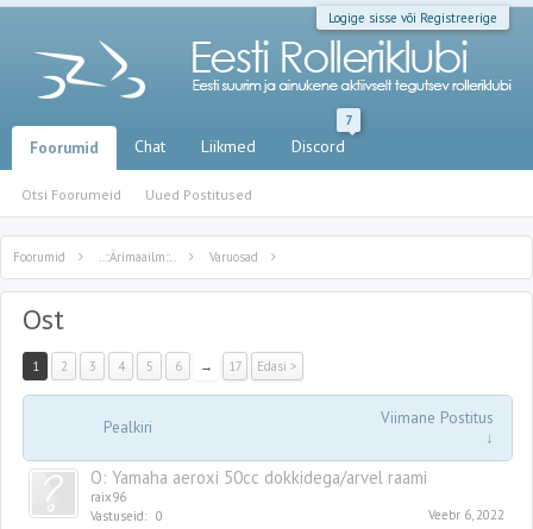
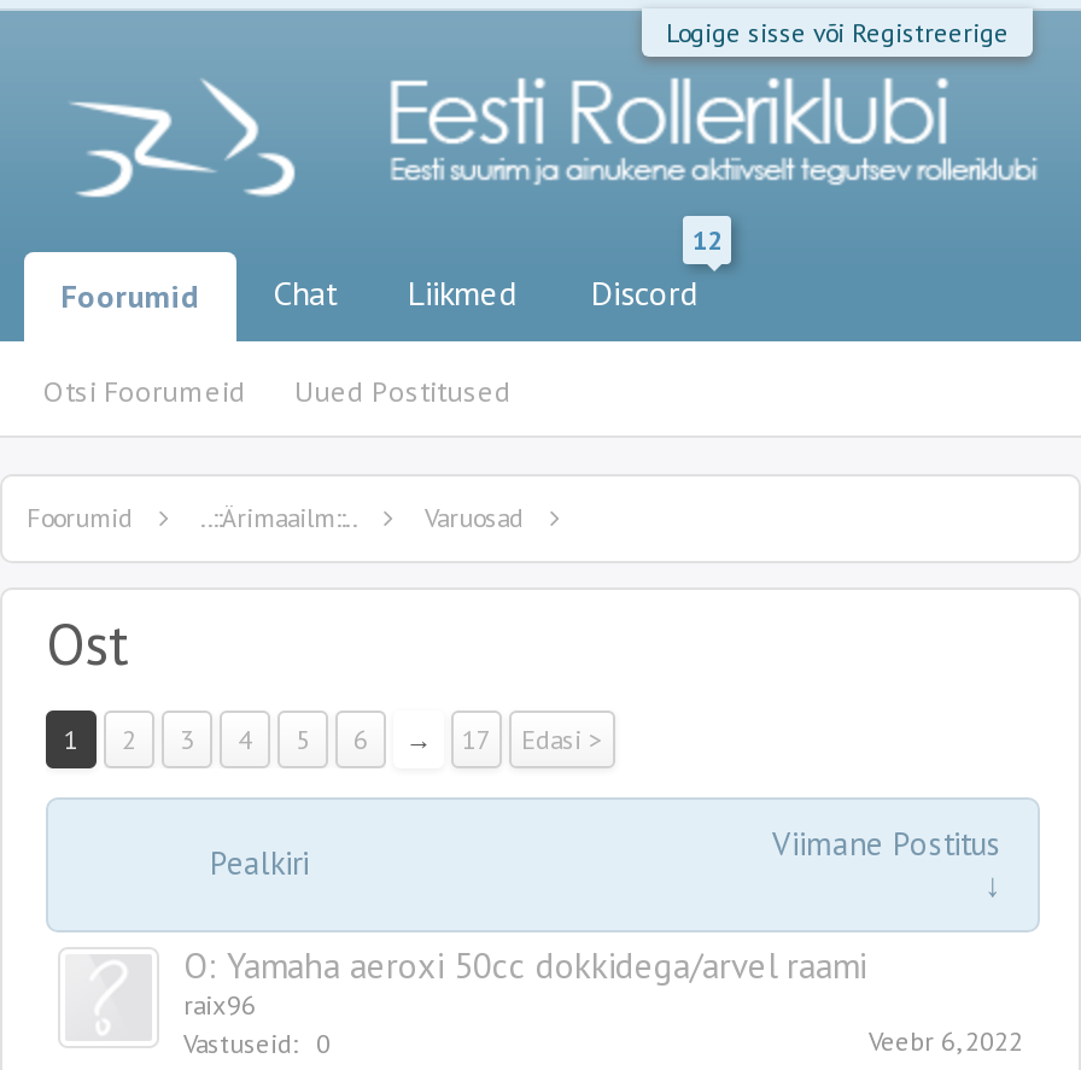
[345,112,352,128] 7 -> [693,223,721,257] 12

